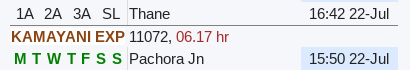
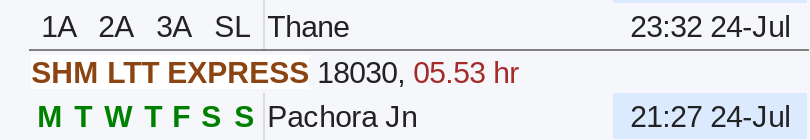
[11,5,389,45] 16:42 22-Jul | KAMAYANI EXP 11072, 06.17 hr -> [31,10,790,90] 23:32 24-Jul | SHM LTT EXPRESS 18030, 05.53 hr
[309,50,389,67] 15:50 22-Jul -> [630,100,790,134] 21:27 24-Jul

